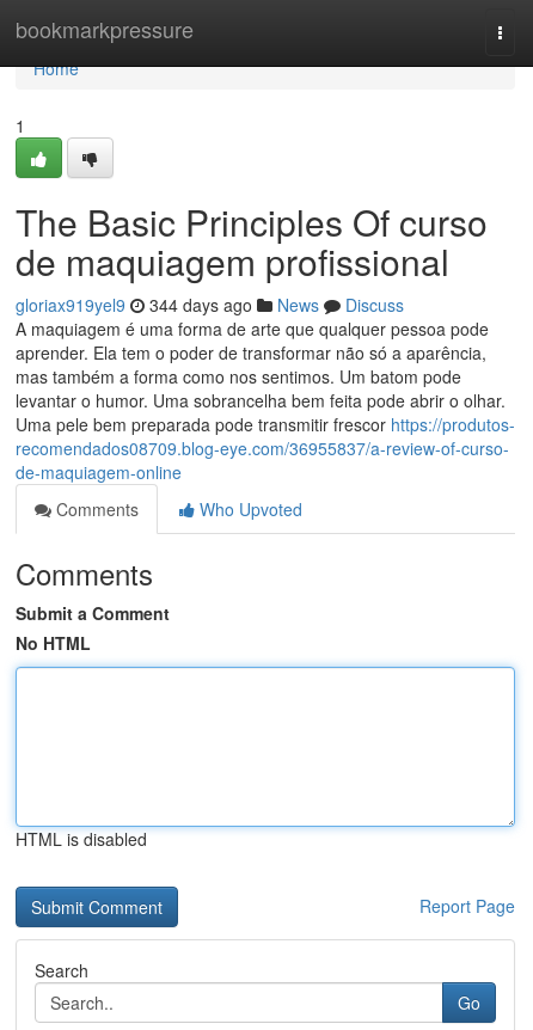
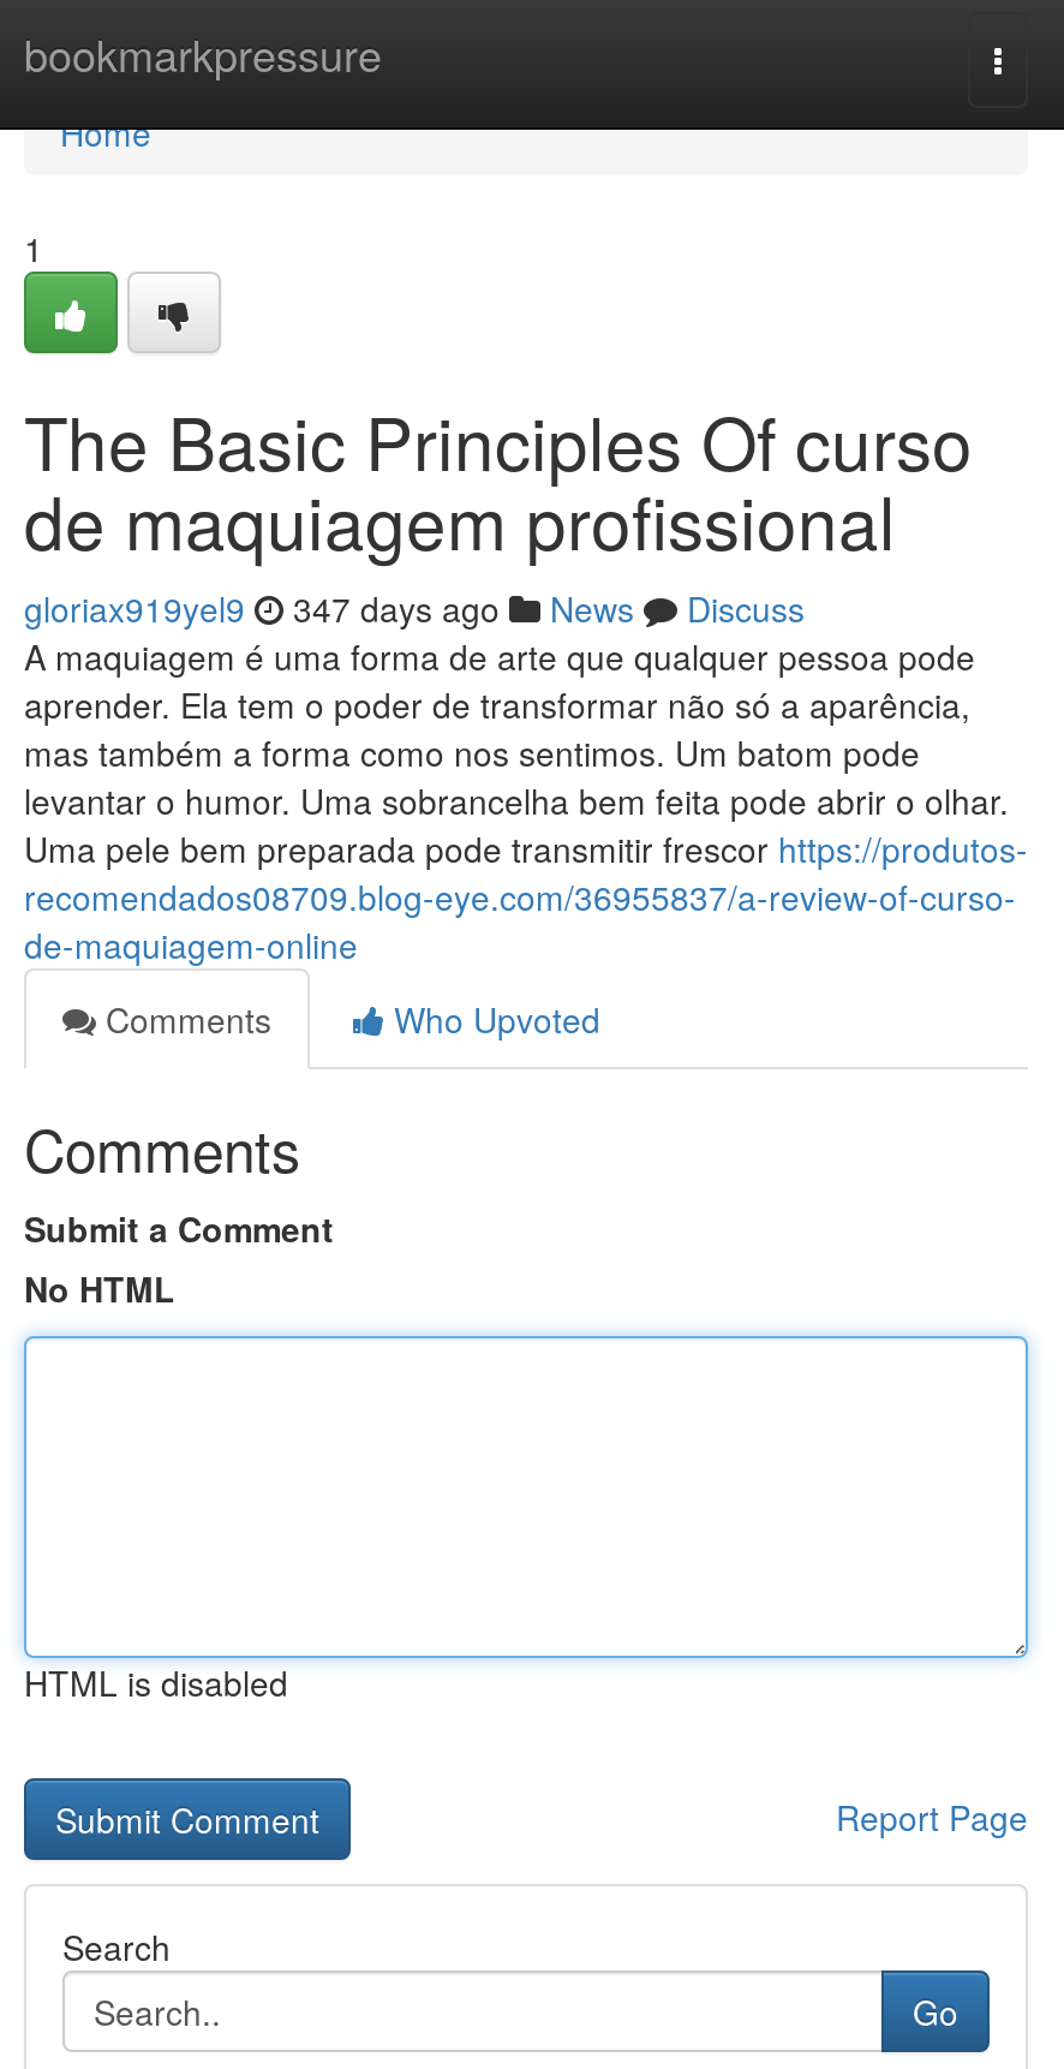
[16,293,404,317] gloriax919yel9 344 days ago News Discuss -> [24,584,805,632] gloriax919yel9 347 days ago News Discuss

